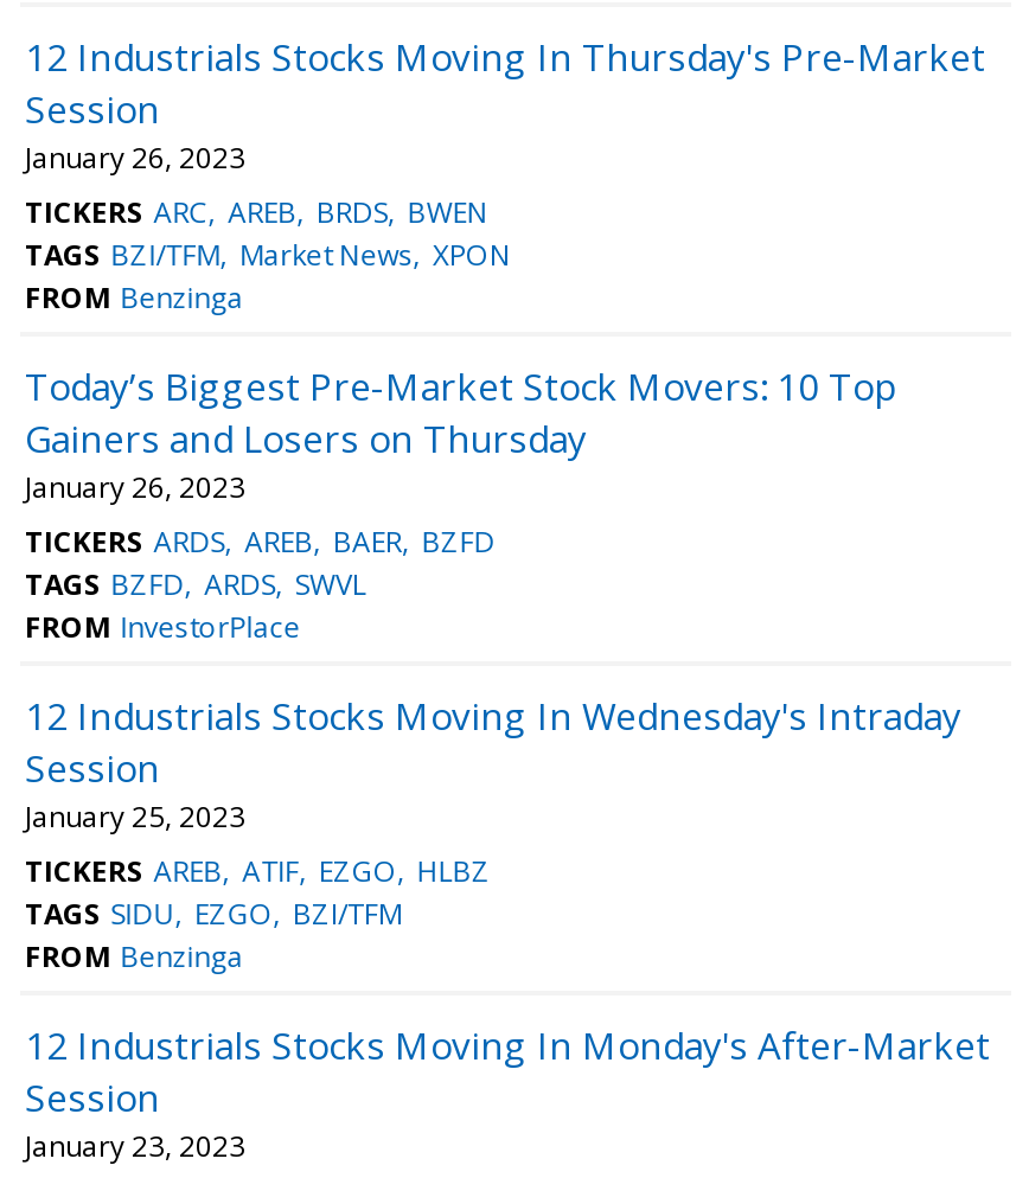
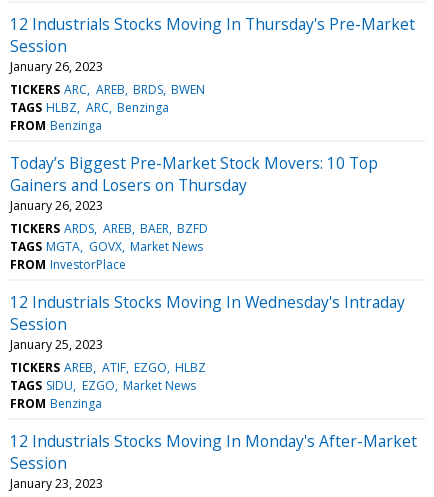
[25,234,511,274] TAGS BZI/TFM Market News XPON -> [10,99,169,116] TAGS HLBZ ARC Benzinga
[25,564,366,604] TAGS BZFD ARDS SWVL -> [10,238,203,255] TAGS MGTA GOVX Market News
[25,893,402,933] TAGS SIDU EZGO BZI/TFM -> [10,377,196,394] TAGS SIDU EZGO Market News

